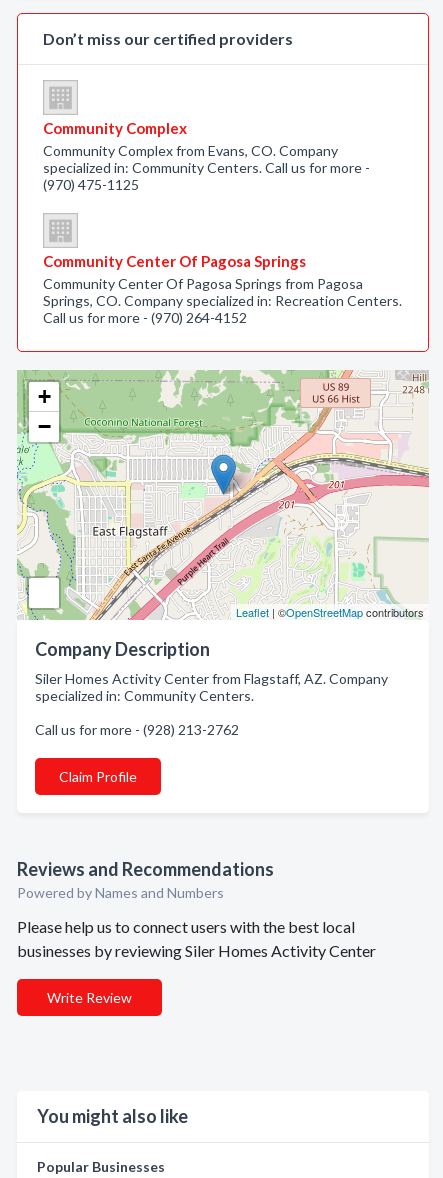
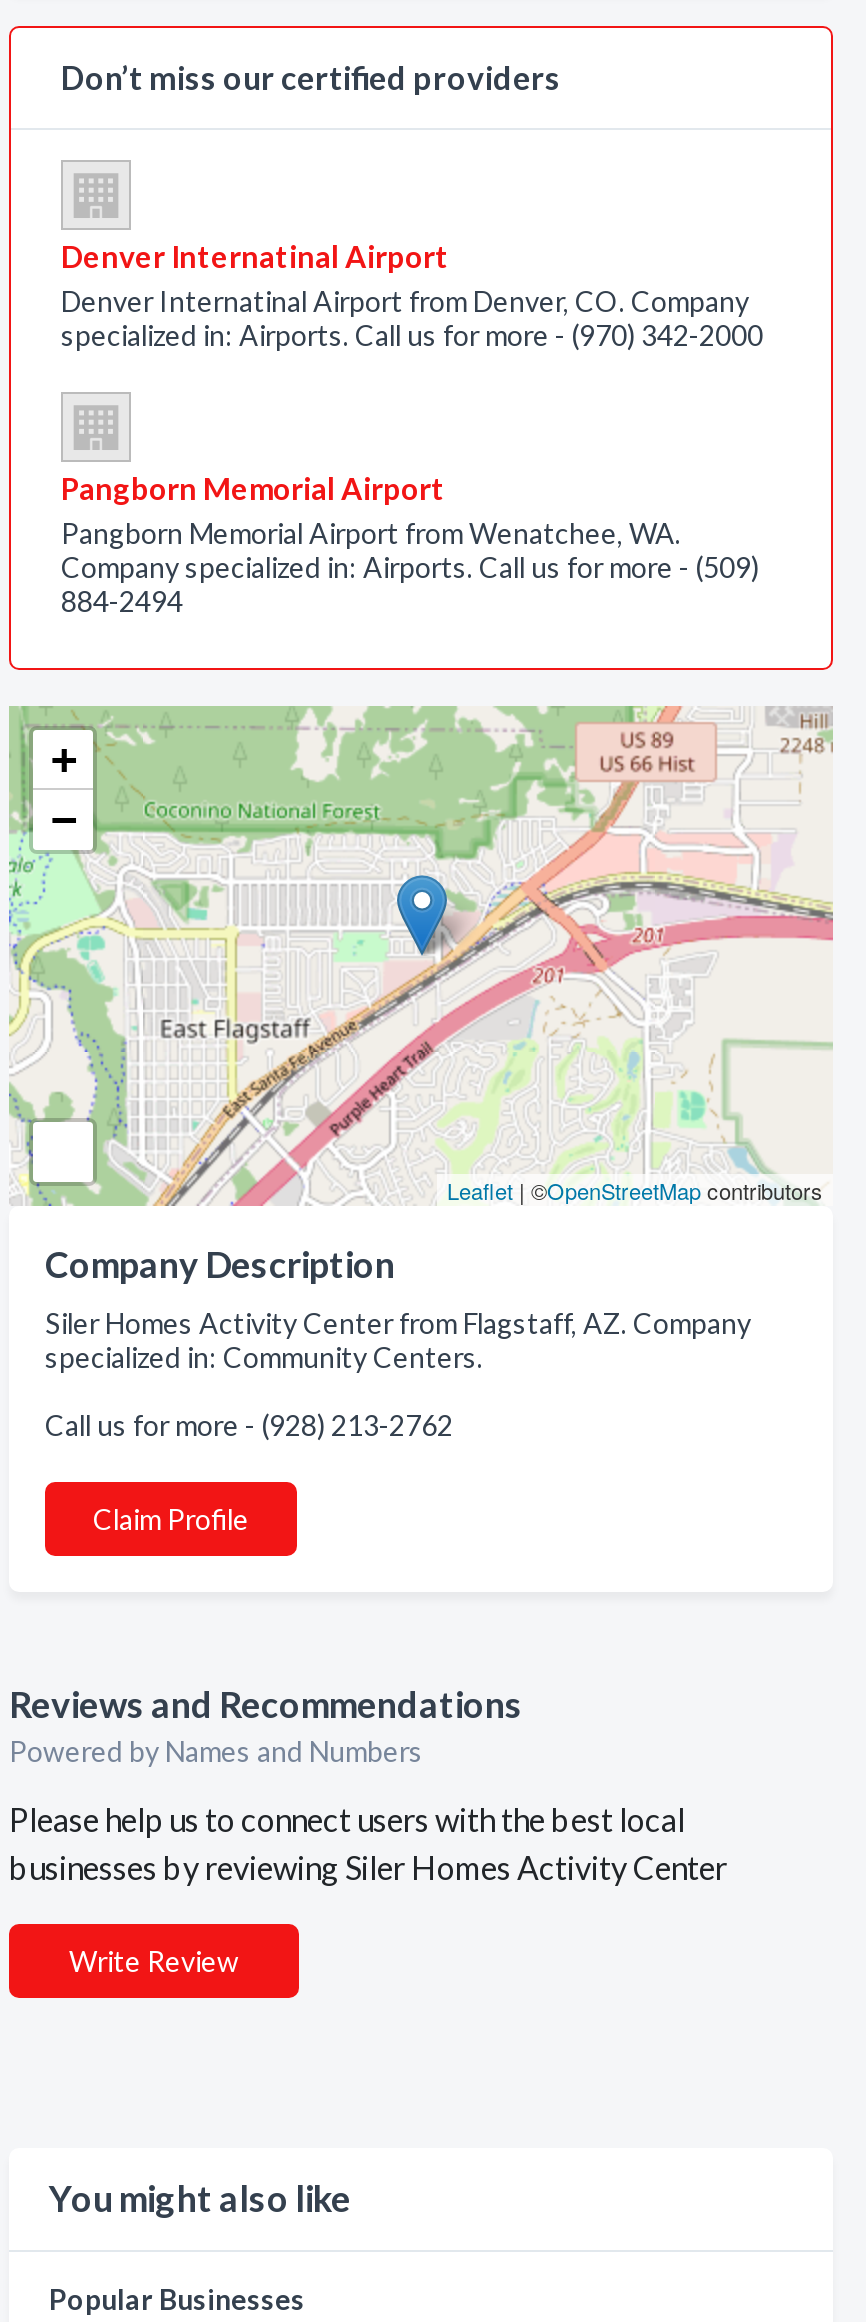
[43,119,370,193] Community Complex | Community Complex from Evans, CO. Company | specialized in: Community Centers. Call us for more - | (970) 475-1125 -> [61,238,763,352] Denver Internatinal Airport | Denver Internatinal Airport from Denver, CO. Company | specialized in: Airports. Call us for more - (970) 342-2000
[43,252,402,326] Community Center Of Pagosa Springs | Community Center Of Pagosa Springs from Pagosa | Springs, CO. Company specialized in: Recreation Centers. | Call us for more - (970) 264-4152 -> [61,470,759,618] Pangborn Memorial Airport | Pangborn Memorial Airport from Wenatchee, WA. | Company specialized in: Airports. Call us for more - (509) | 884-2494

